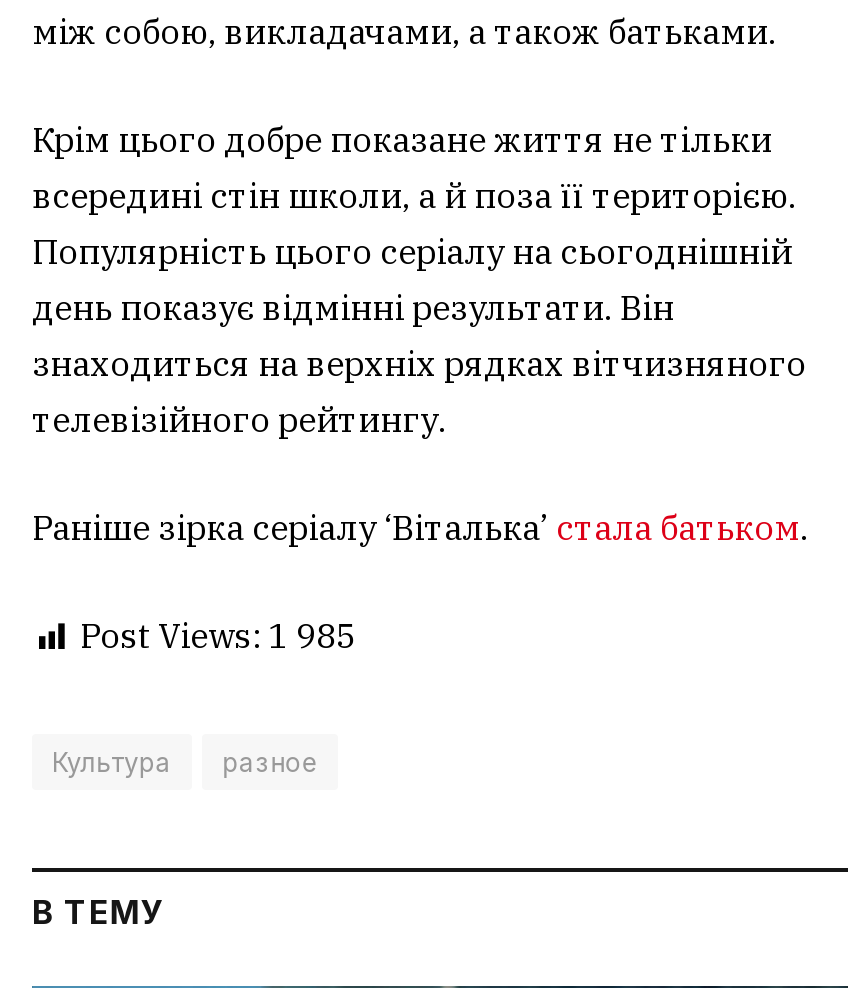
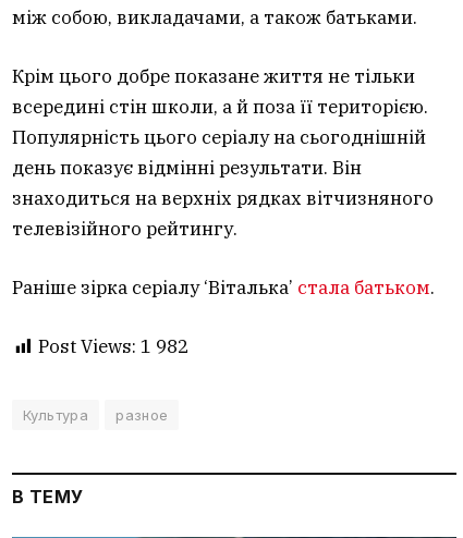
[80,615,356,659] Post Views: 1 985 -> [38,335,188,359] Post Views: 1 982

